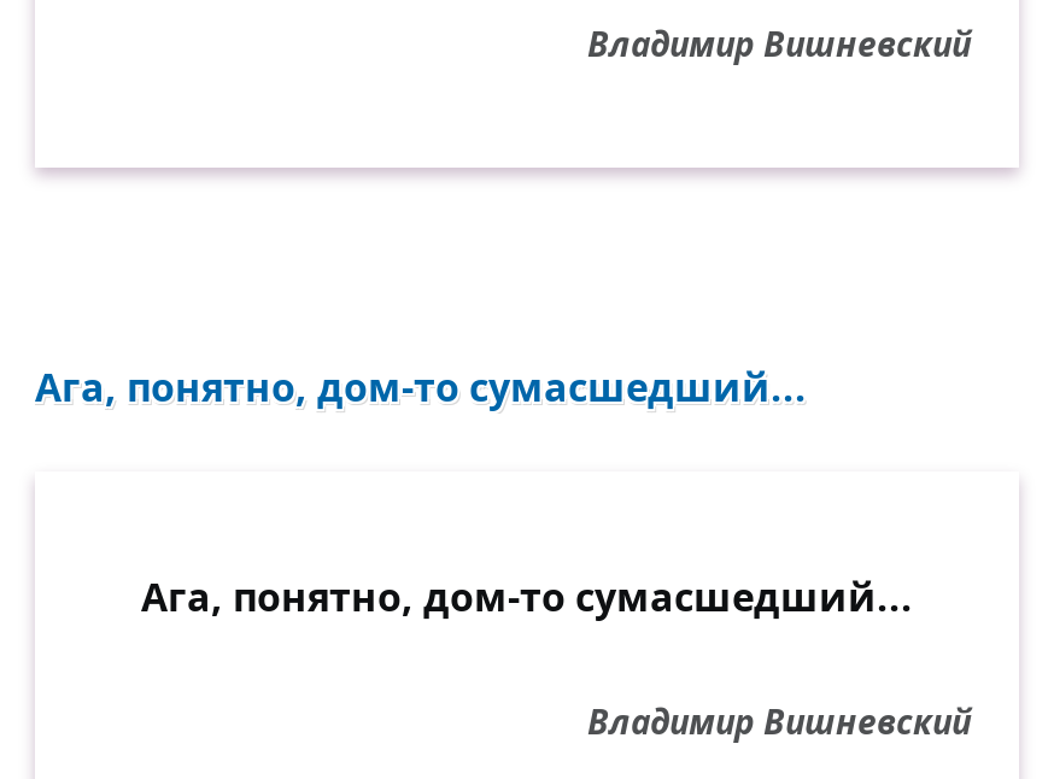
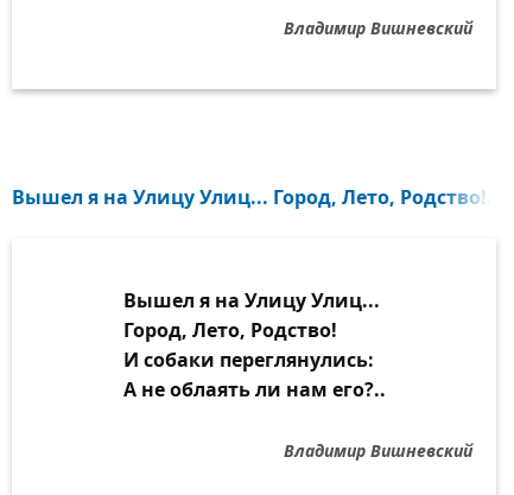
[35,361,807,414] Ага, понятно, дом-то сумасшедший... -> [12,184,499,210] Вышел я на Улицу Улиц... Город, Лето, Родство!..
[141,570,913,623] Ага, понятно, дом-то сумасшедший... -> [123,287,385,402] Вышел я на Улицу Улиц... | Город, Лето, Родство! | И собаки переглянулись: | А не облаять ли нам его?..

